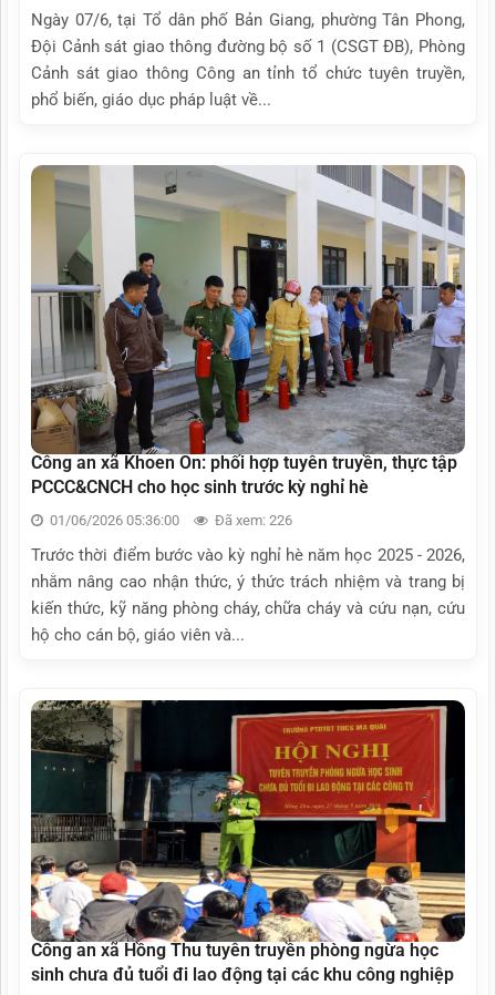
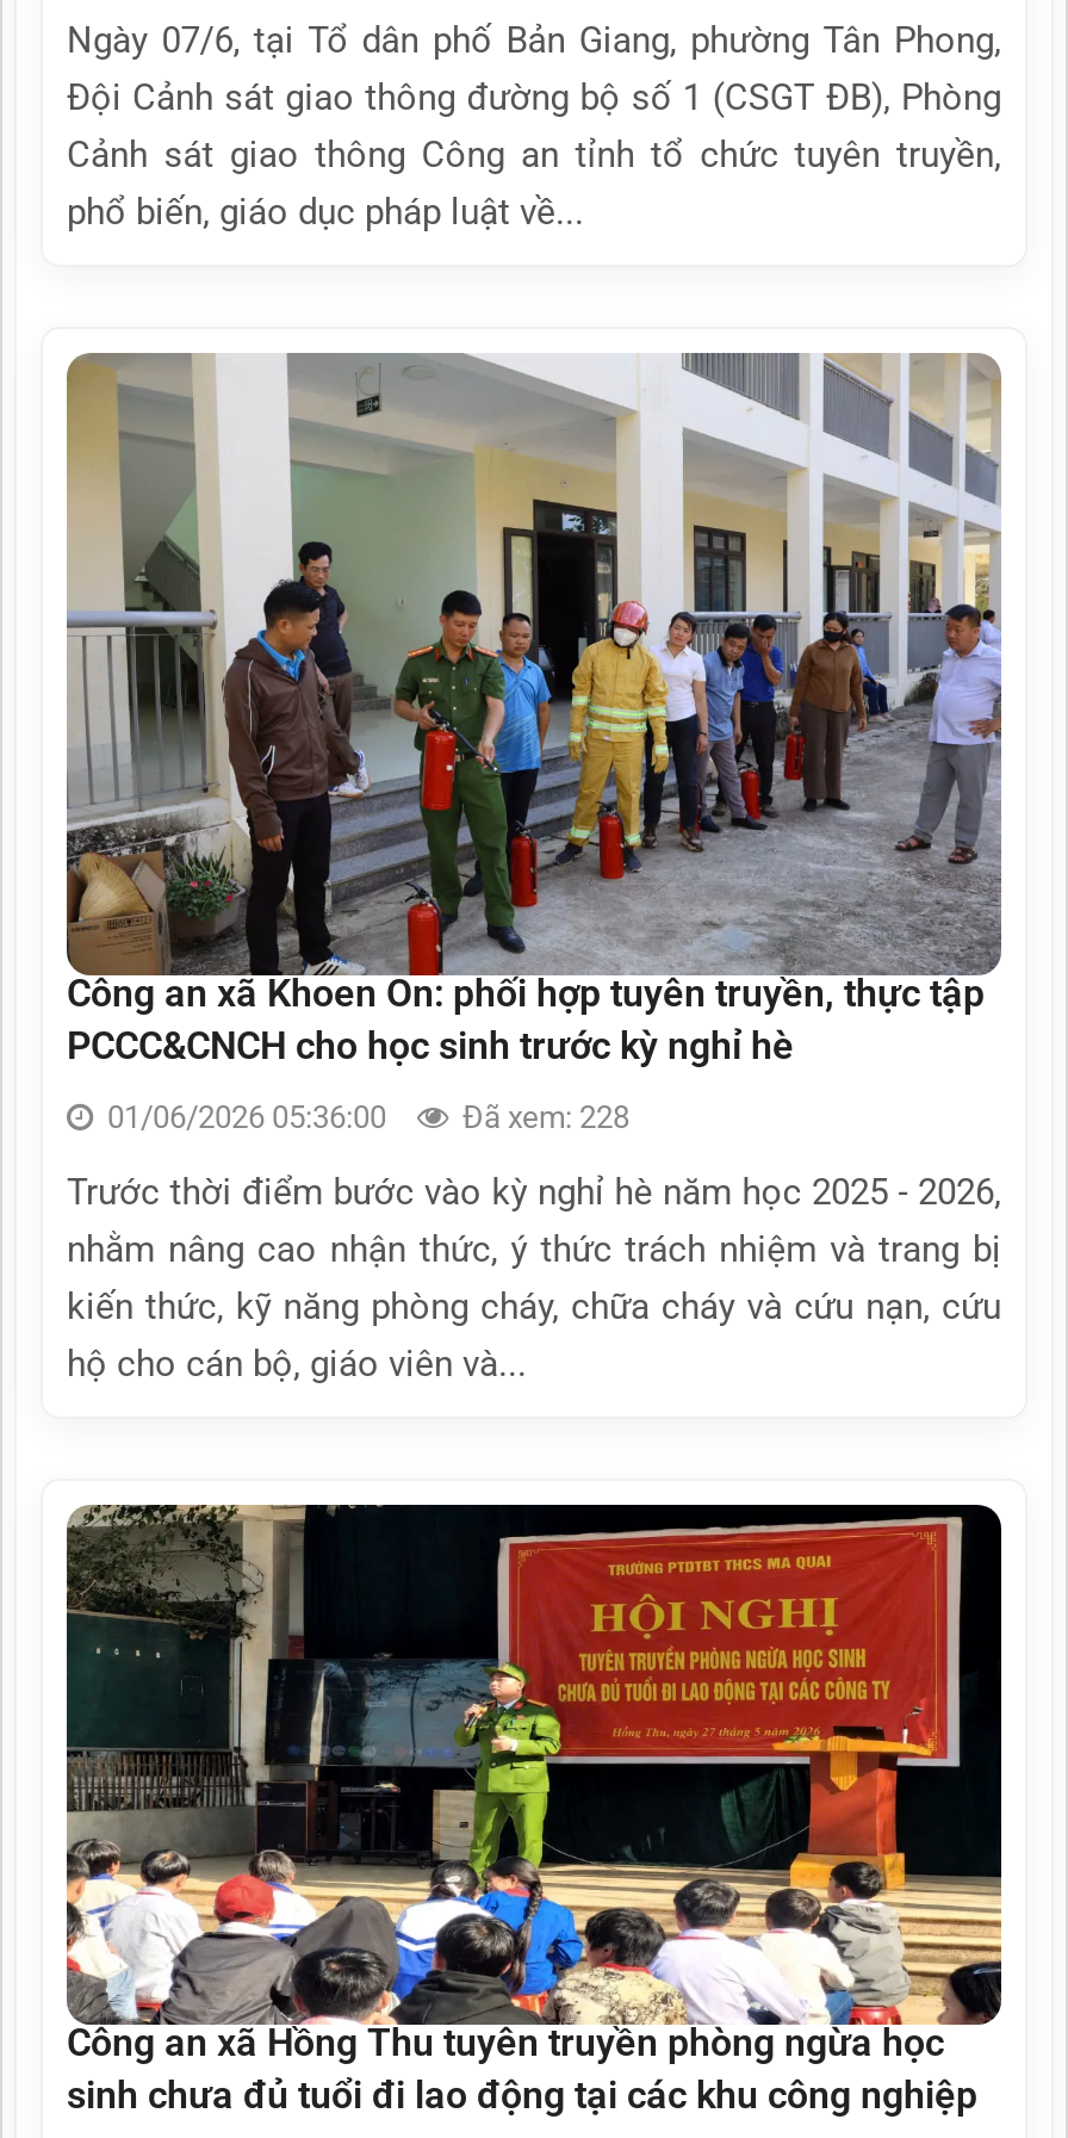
[46,512,292,529] 01/06/2026 05:36:00 Đã xem: 226 -> [100,1100,629,1135] 01/06/2026 05:36:00 Đã xem: 228

